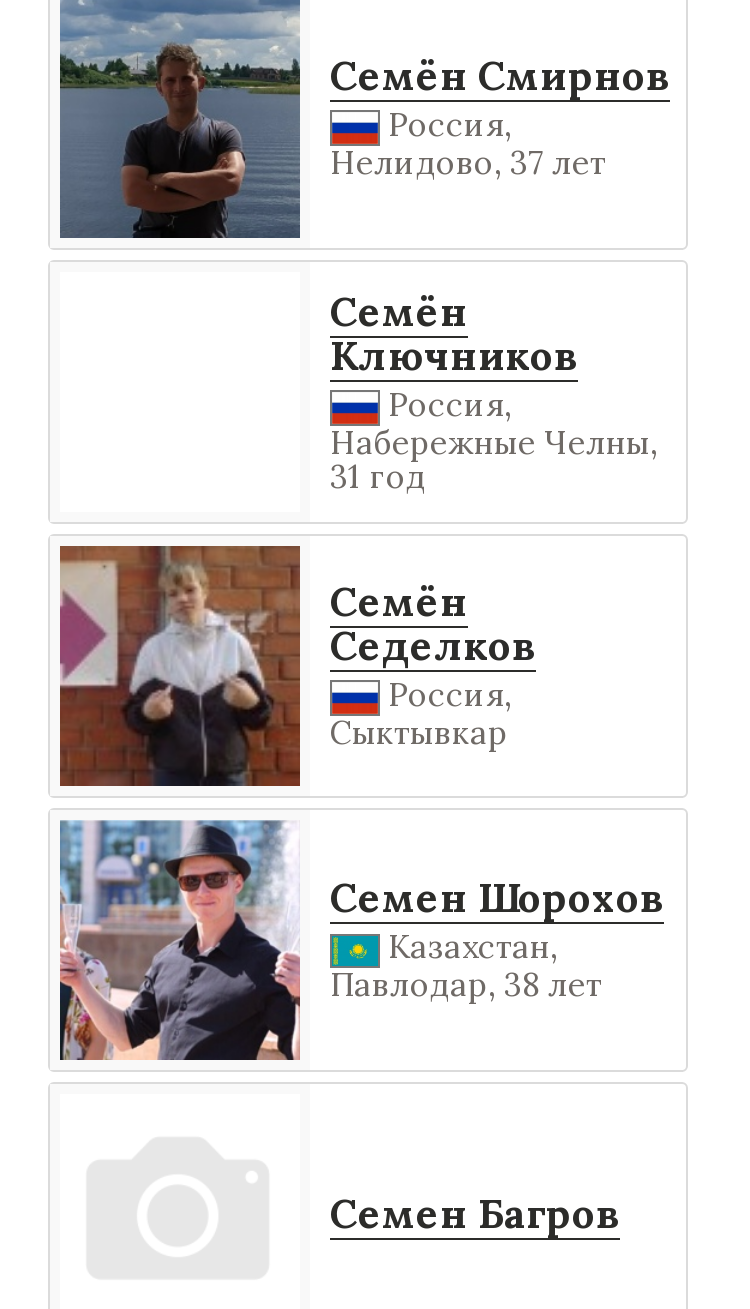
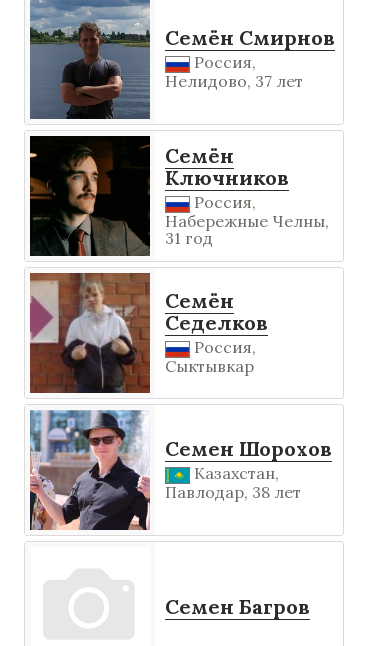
none -> [29,135,151,257] [image]

